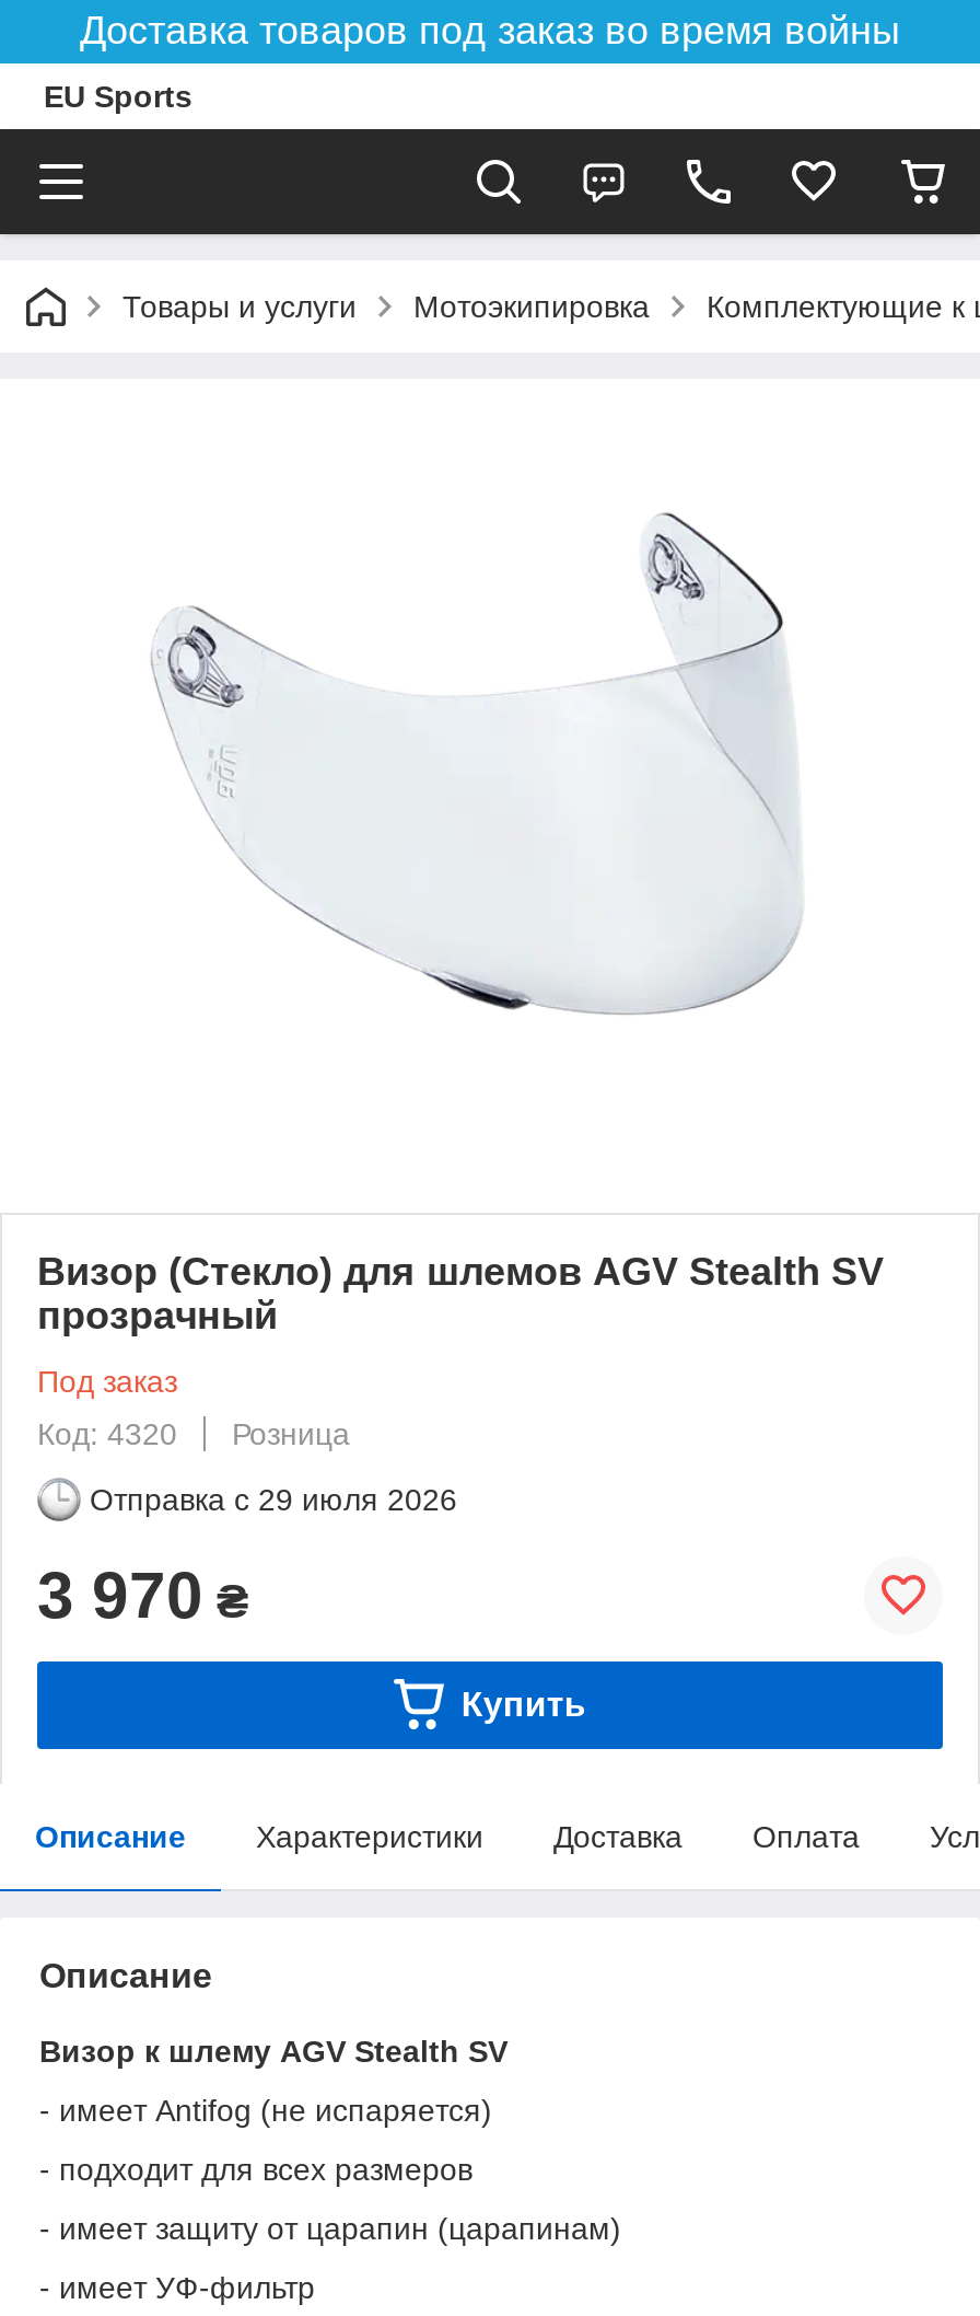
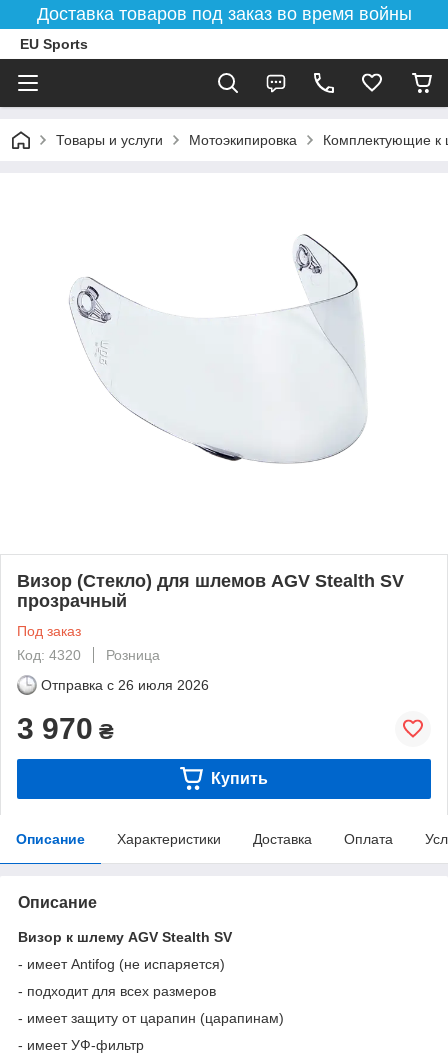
[90,1482,457,1517] Отправка с 29 июля 2026 -> [41,677,209,693] Отправка с 26 июля 2026

